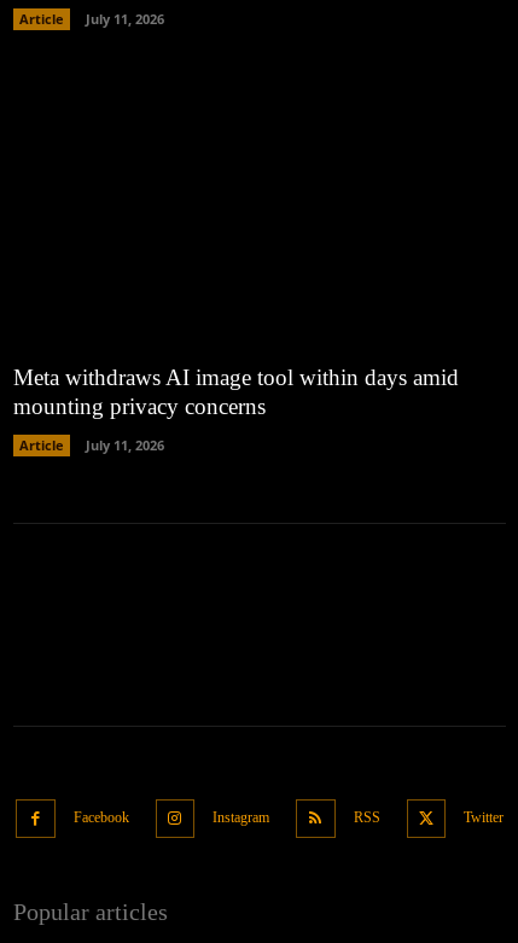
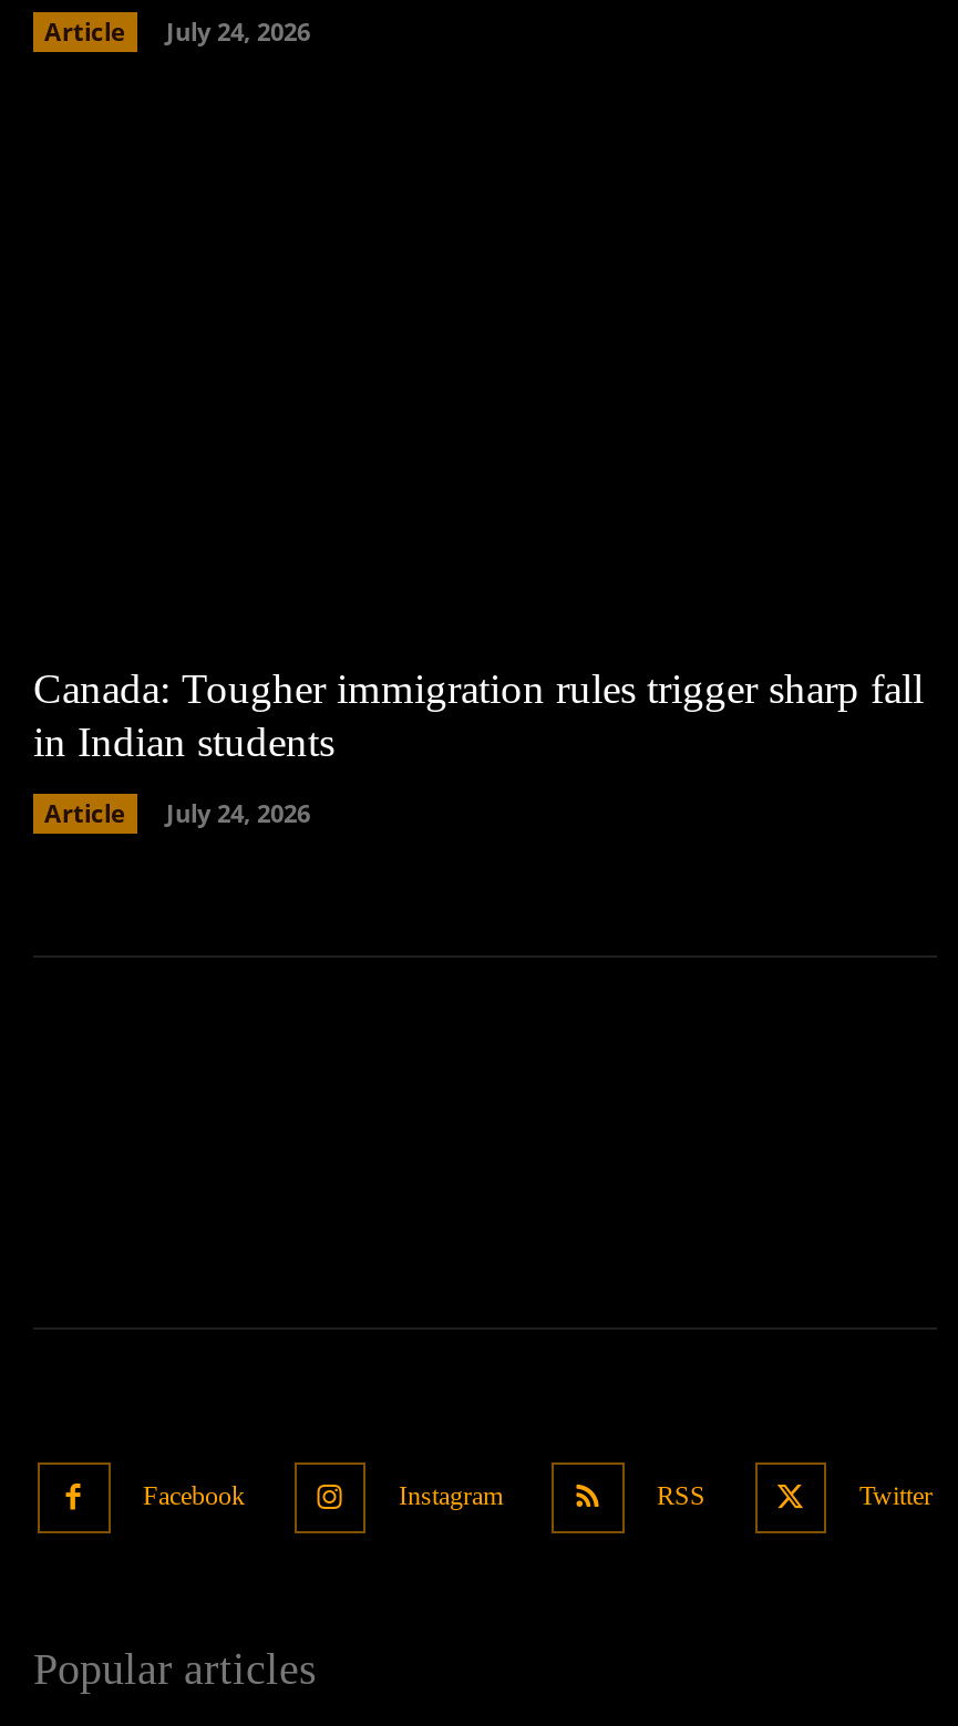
[19,10,164,28] Article July 11, 2026 -> [44,15,310,48] Article July 24, 2026
[13,364,459,418] Meta withdraws AI image tool within days amid | mounting privacy concerns -> [33,664,924,764] Canada: Tougher immigration rules trigger sharp fall | in Indian students
[19,435,164,453] Article July 11, 2026 -> [44,795,310,828] Article July 24, 2026

